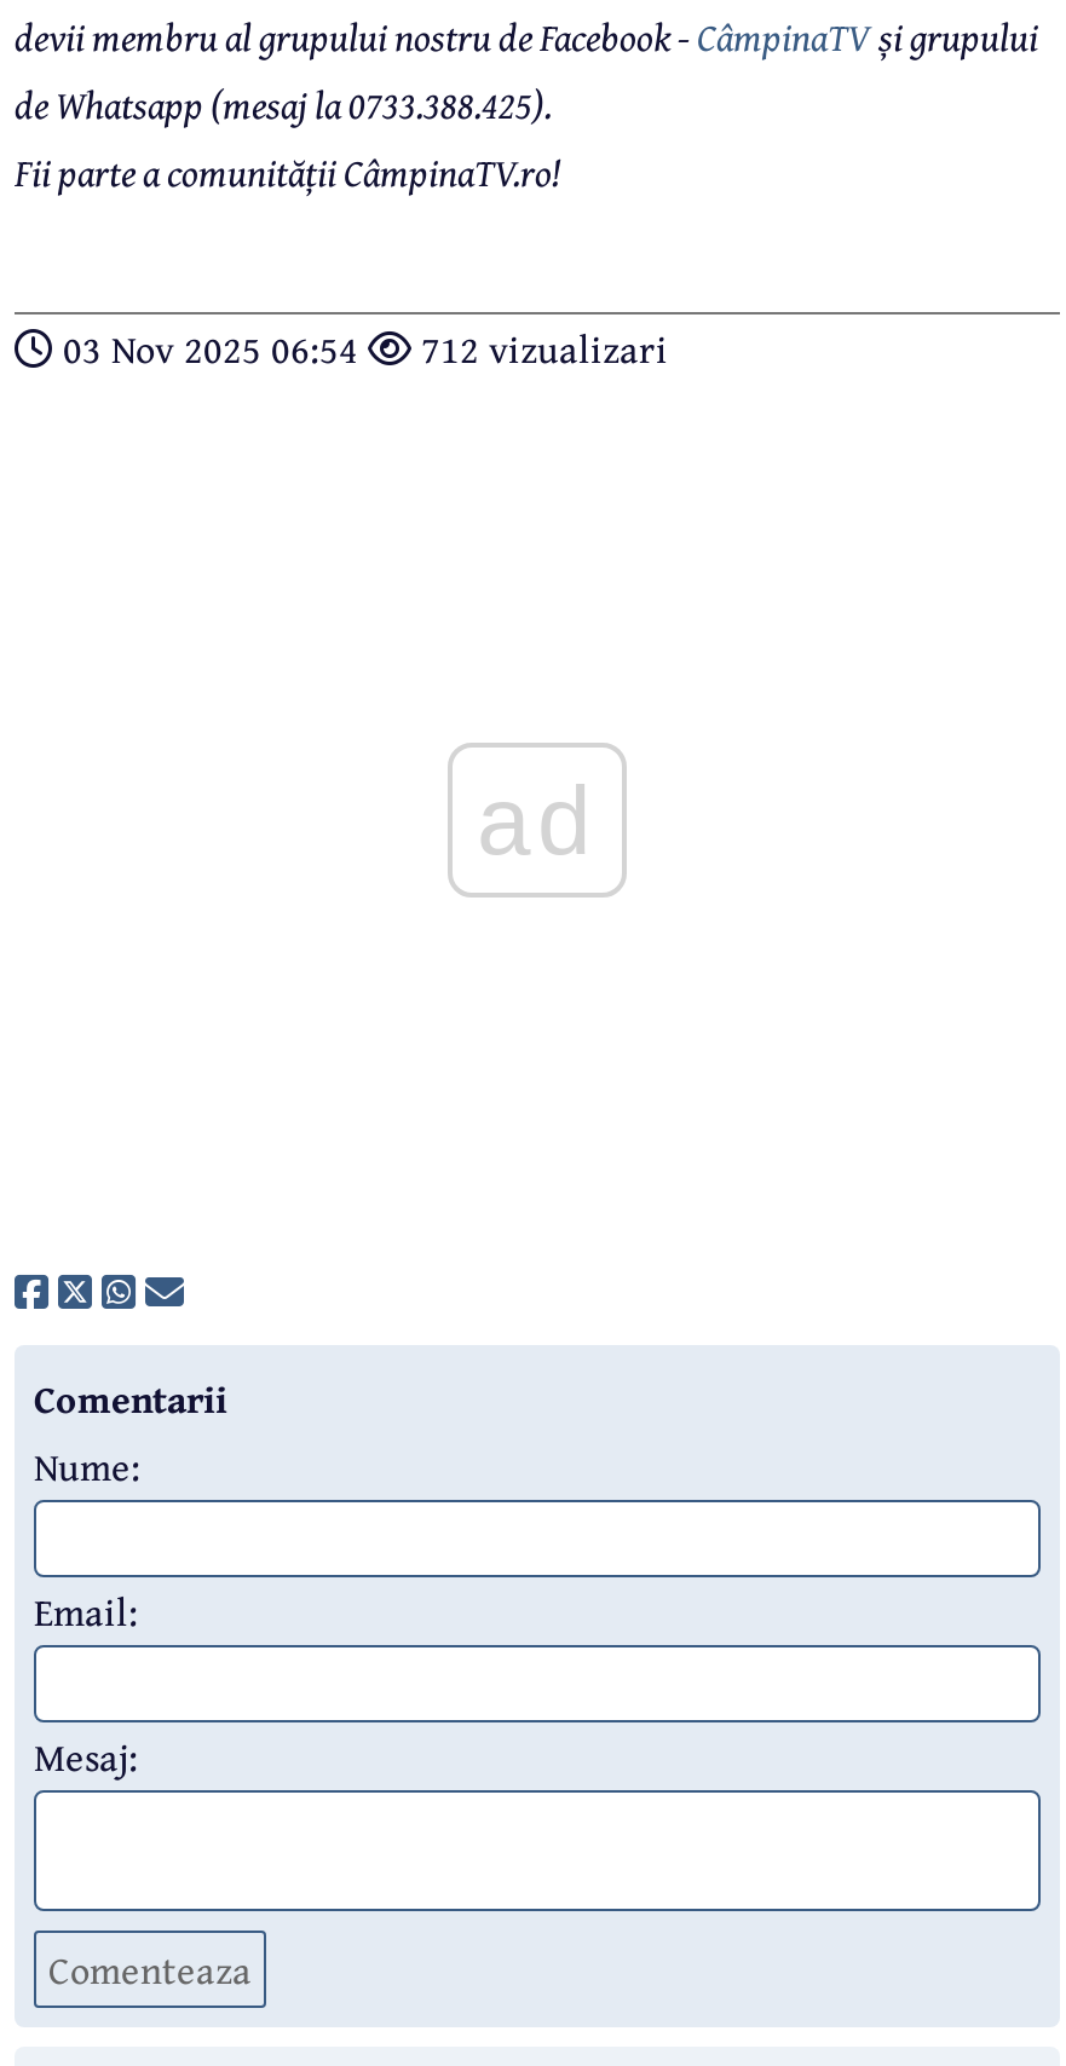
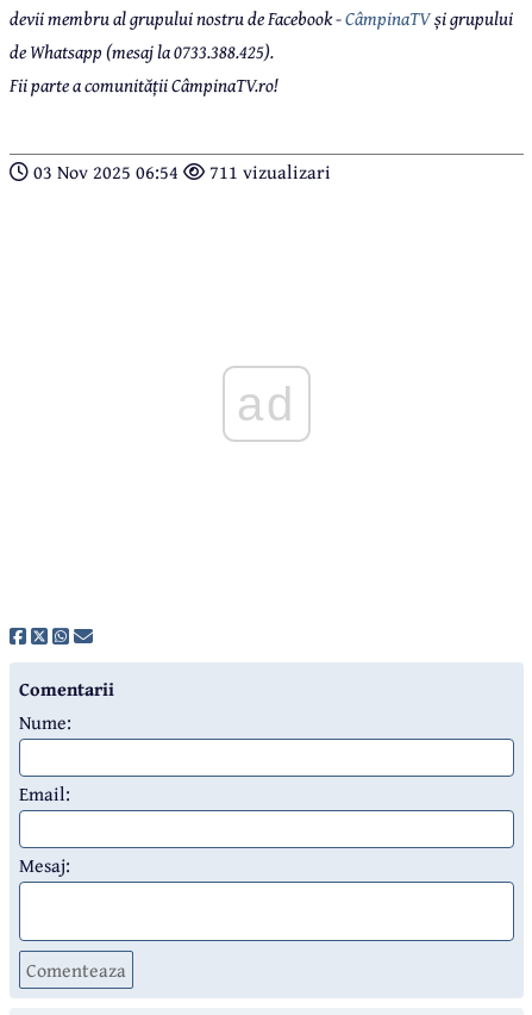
[53,320,668,378] 03 Nov 2025 06:54 712 vizualizari -> [29,157,331,186] 03 Nov 2025 06:54 711 vizualizari

